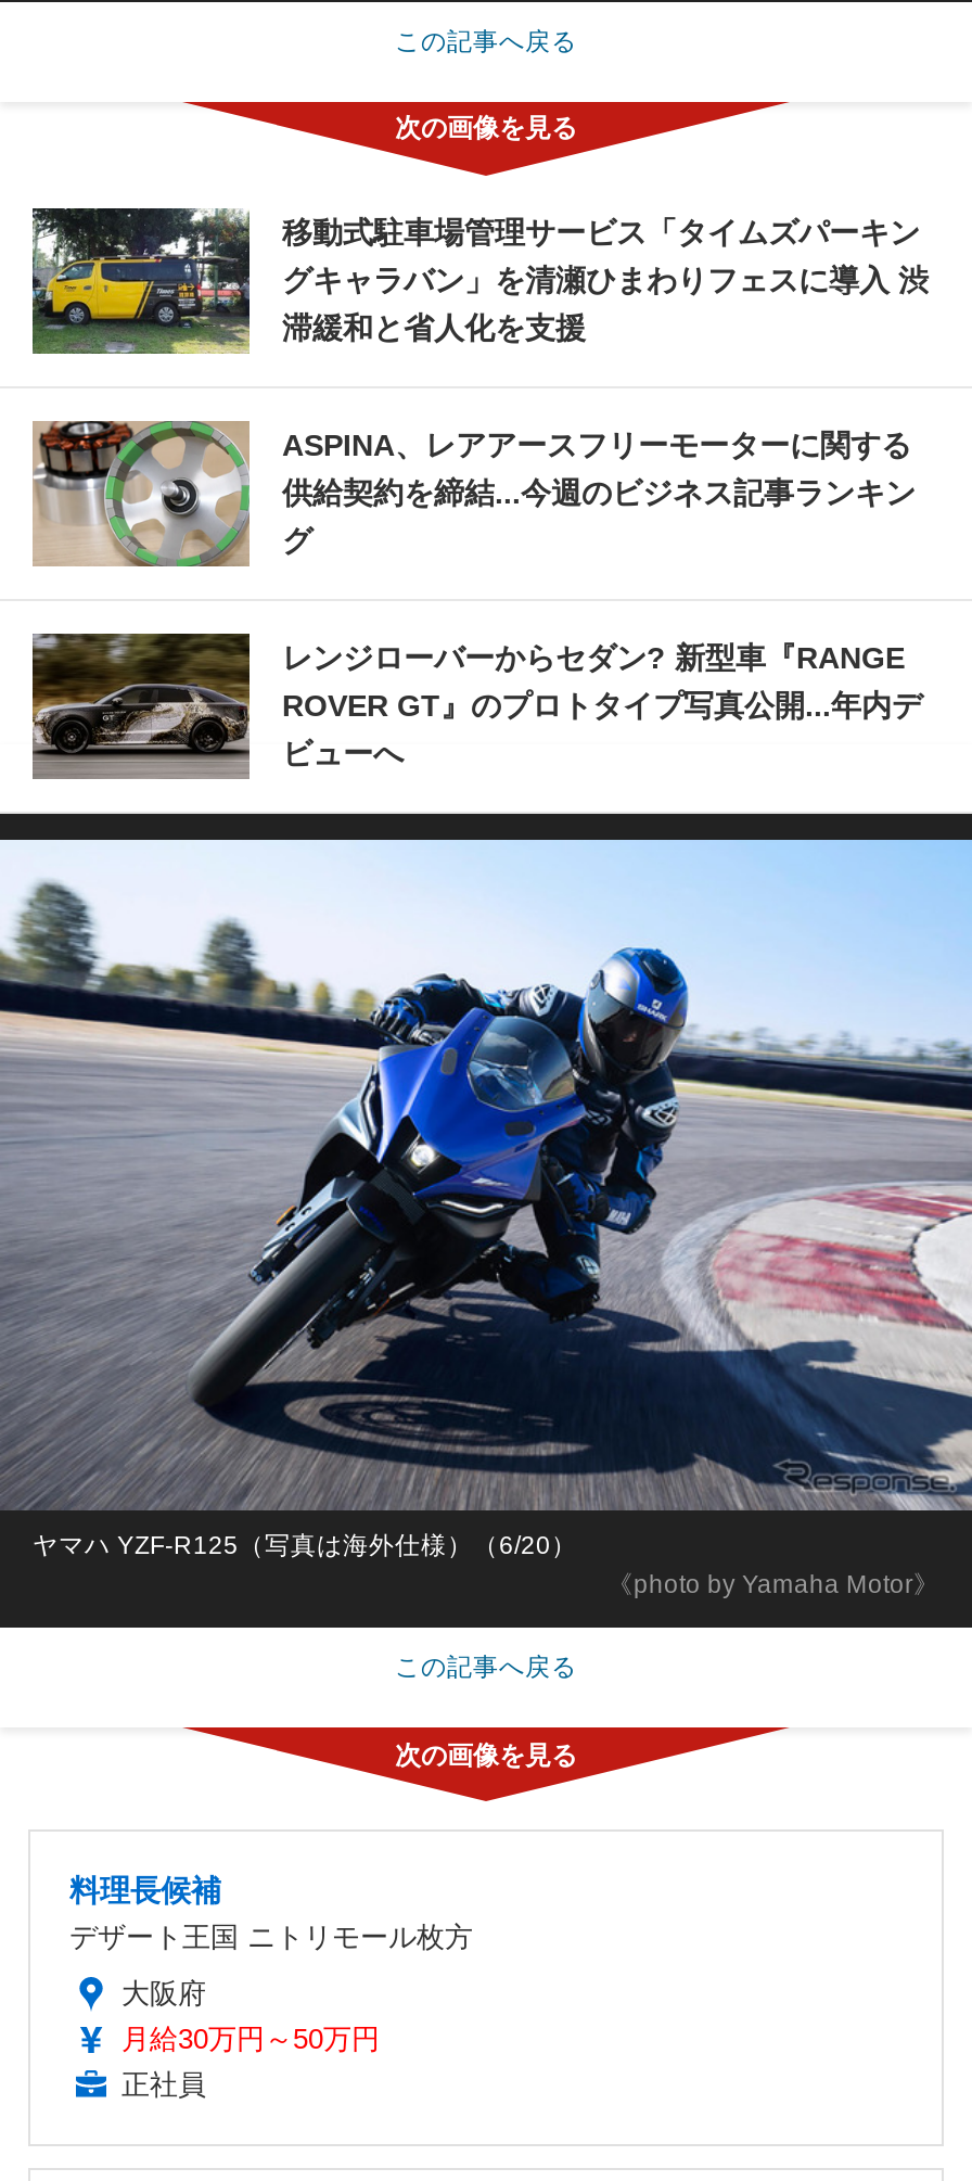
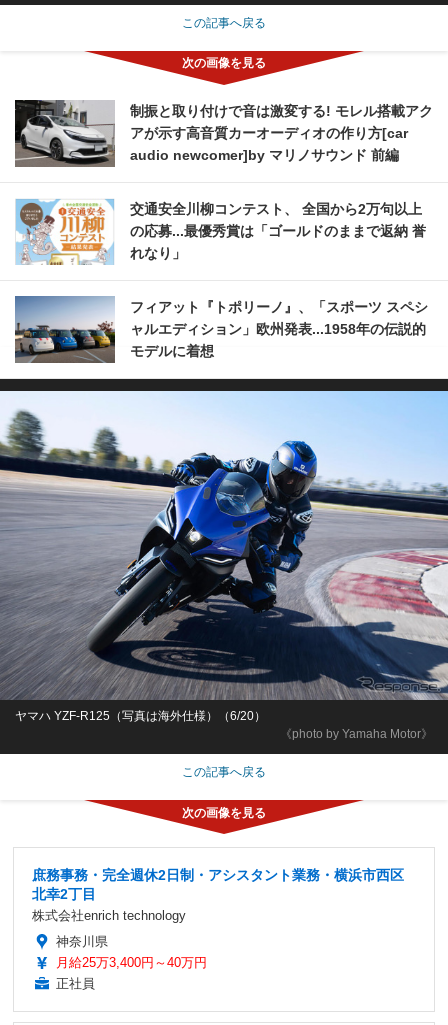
[30,206,929,354] [image] | 移動式駐車場管理サービス「タイムズパーキン | グキャラバン」を清瀬ひまわりフェスに導入 渋 | 滞緩和と省人化を支援 -> [14,100,433,167] [image] | 制振と取り付けで音は激変する! モレル搭載アク | アが示す高音質カーオーディオの作り方[car | audio newcomer]by マリノサウンド 前編
[33,419,916,569] [image] | ASPINA、レアアースフリーモーターに関する | 供給契約を締結...今週のビジネス記事ランキン | グ -> [15,198,426,265] [image] | 交通安全川柳コンテスト、 全国から2万句以上 | の応募...最優秀賞は「ゴールドのままで返納 誉 | れなり」
[30,632,922,779] [image] | レンジローバーからセダン? 新型車『RANGE | ROVER GT』のプロトタイプ写真公開...年内デ | ビューへ -> [14,295,428,362] [image] | フィアット『トポリーノ』、「スポーツ スペシ | ャルエディション」欧州発表...1958年の伝説的 | モデルに着想
[69,1873,473,1954] 料理長候補 | デザート王国 ニトリモール枚方 -> [32,867,404,923] 庶務事務・完全週休2日制・アシスタント業務・横浜市西区 | 北幸2丁目 | 株式会社enrich technology
[121,1978,380,2056] 大阪府 | 月給30万円～50万円 -> [56,934,207,970] 神奈川県 | 月給25万3,400円～40万円

